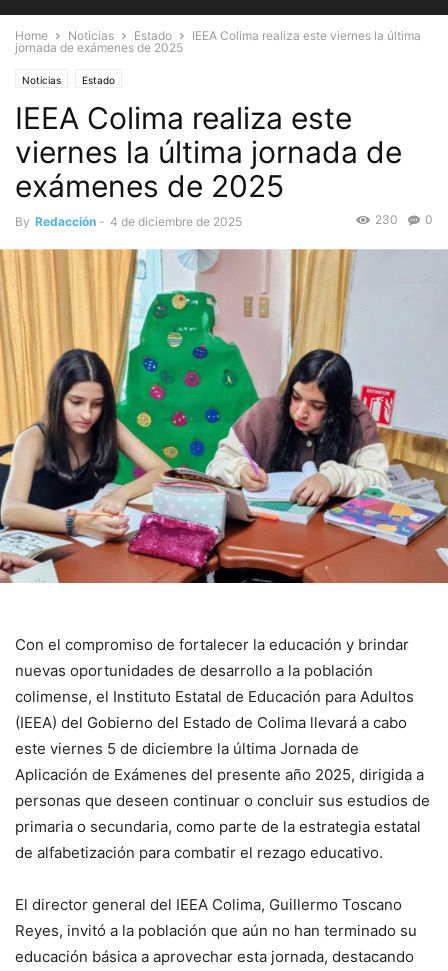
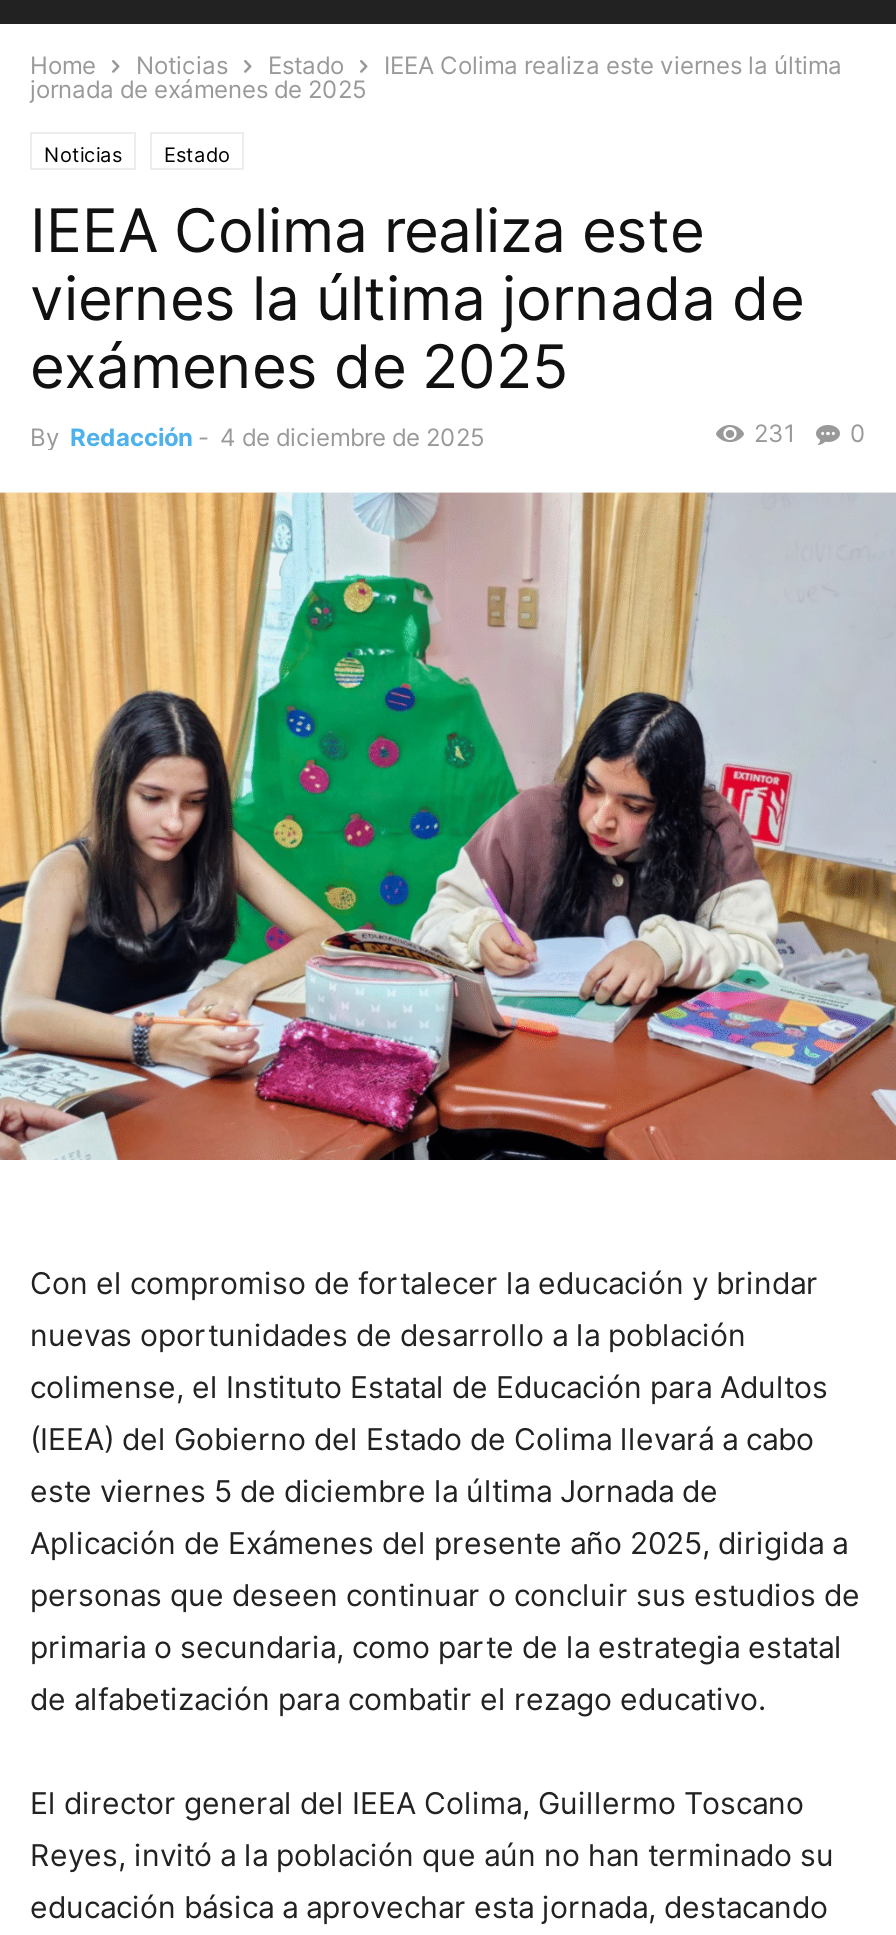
[375,212,433,227] 230 0 -> [754,418,866,448] 231 0

